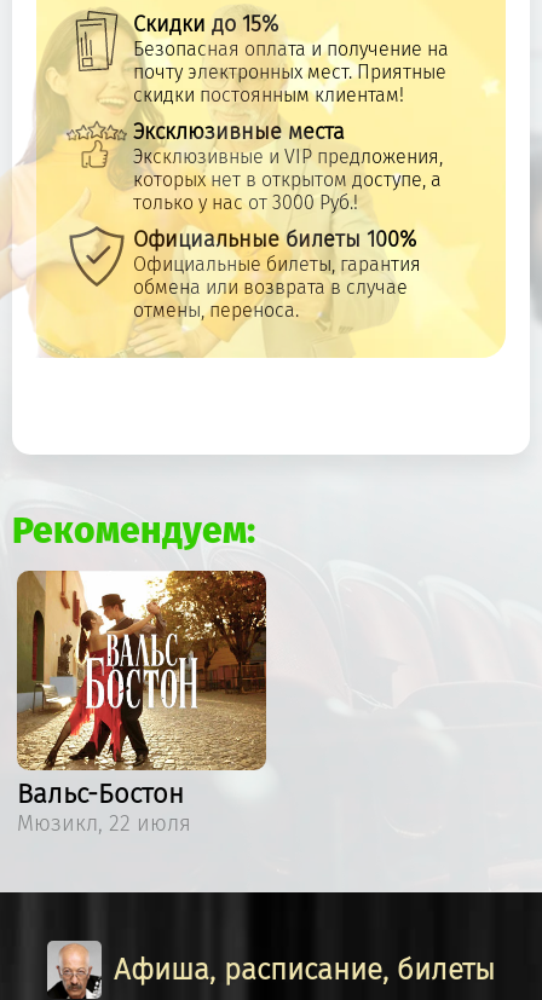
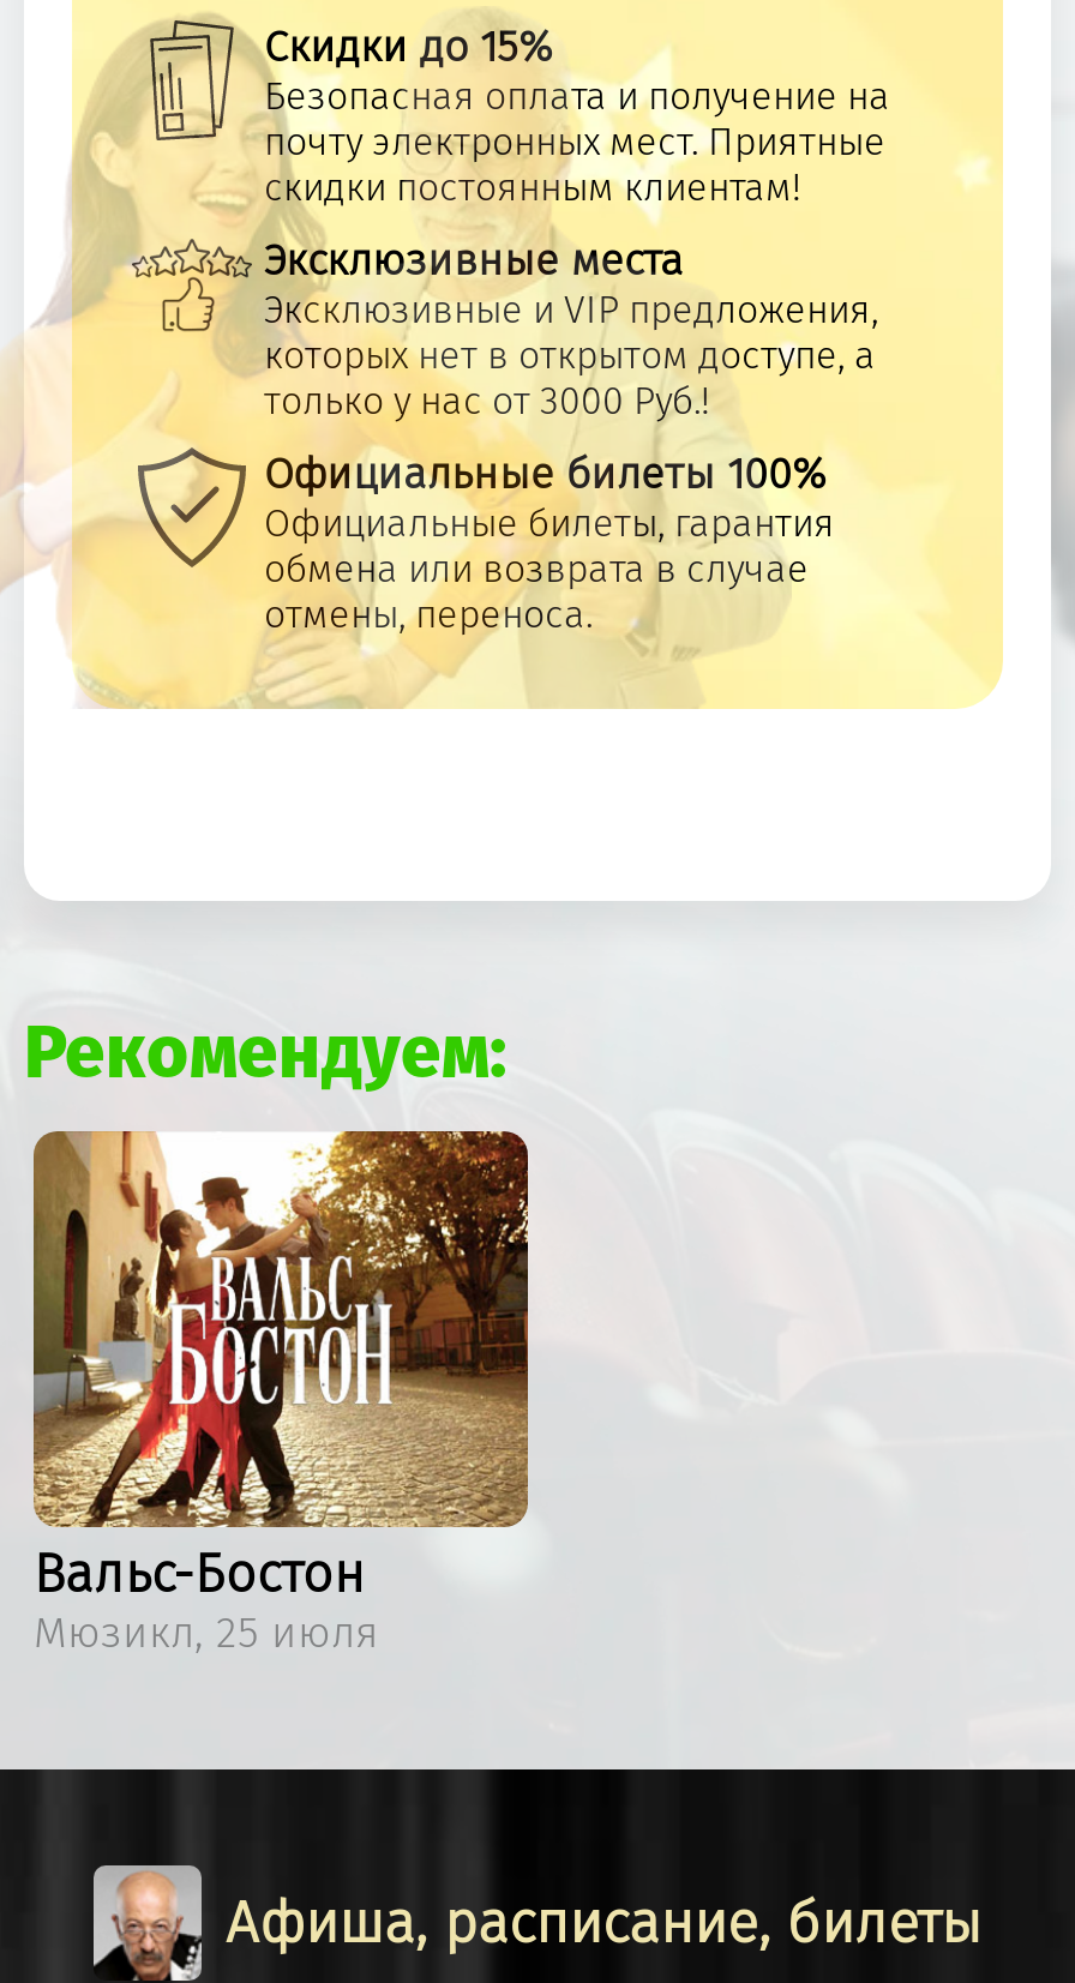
[17,810,191,836] Мюзикл, 22 июля -> [34,1605,379,1658] Мюзикл, 25 июля

